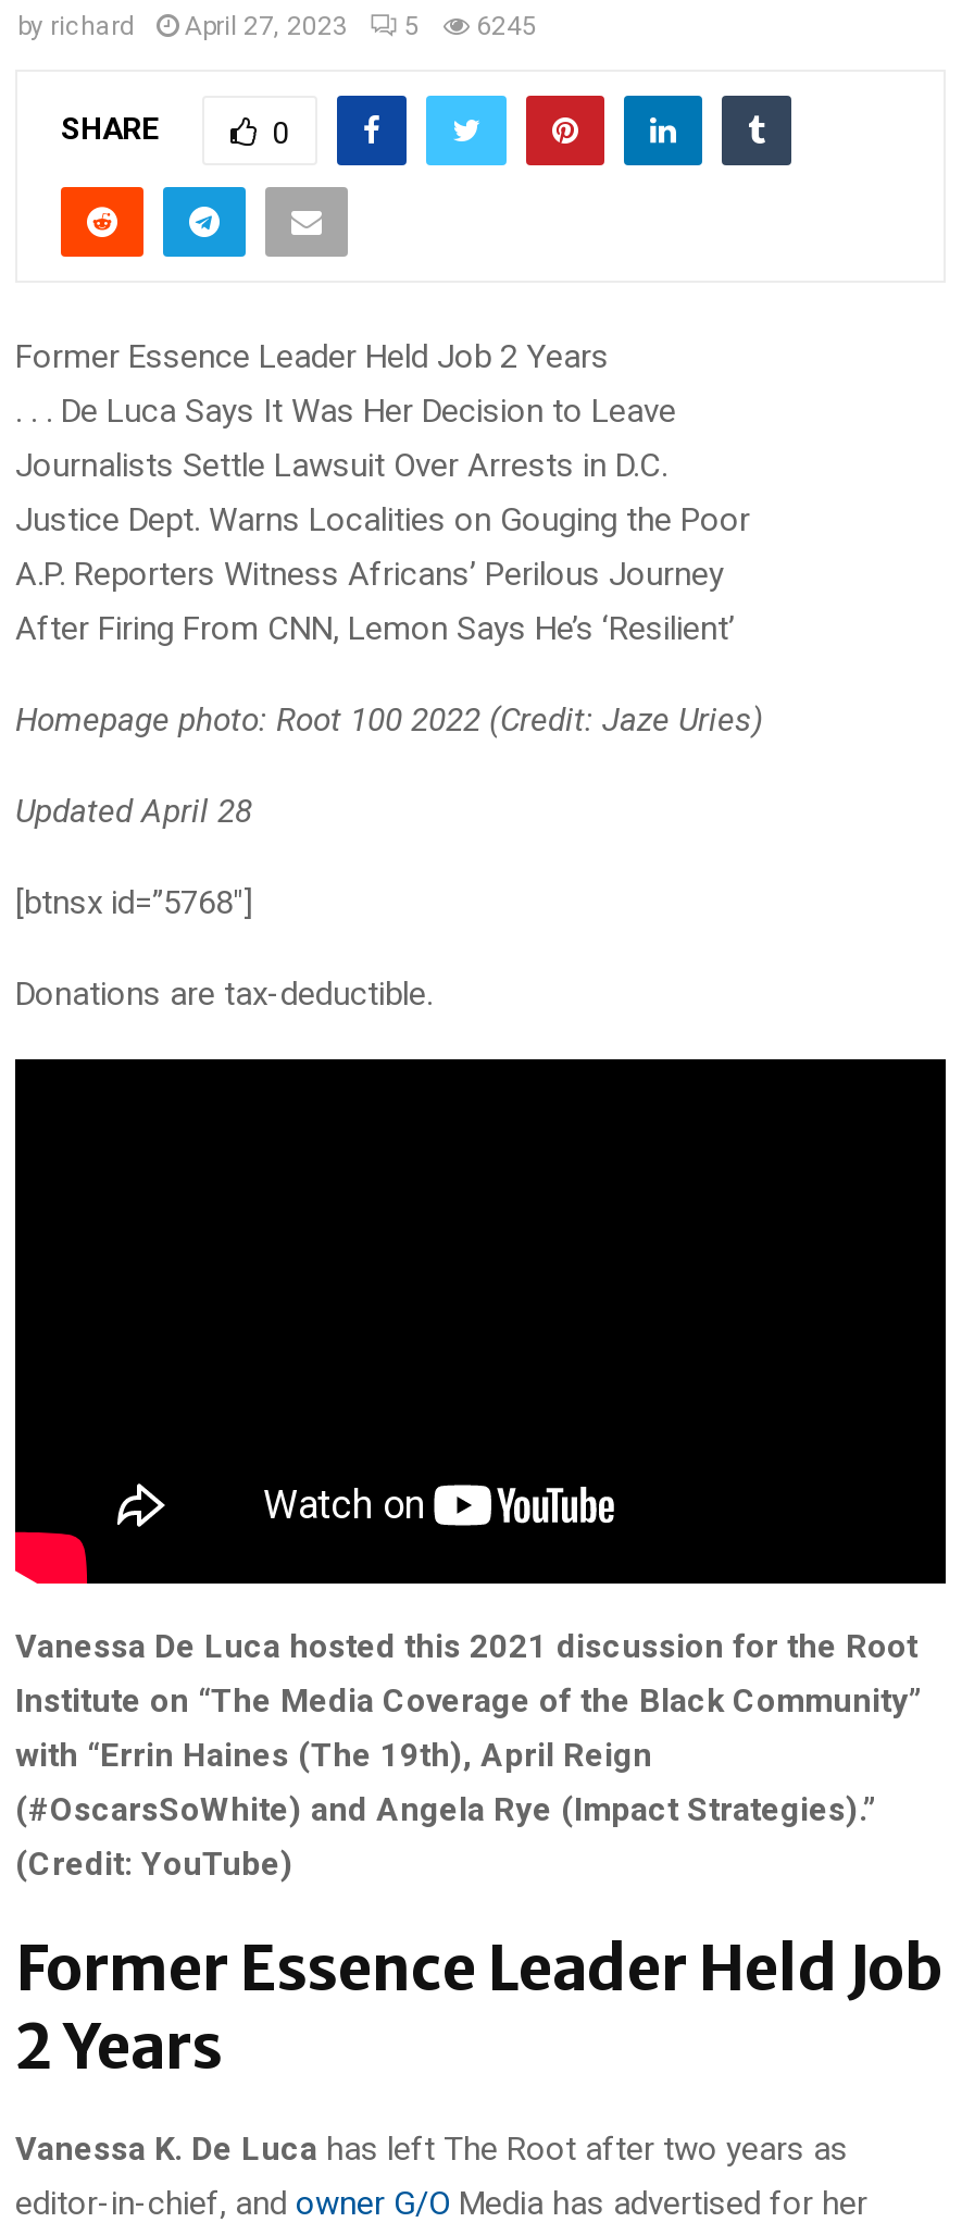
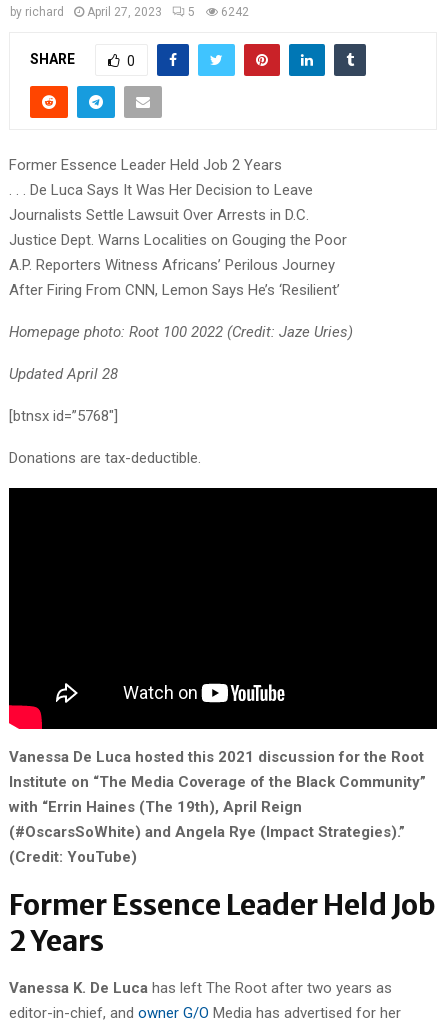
[17,11,537,42] by richard April 27, 2023 5 6245 -> [10,5,249,19] by richard April 27, 2023 5 6242

